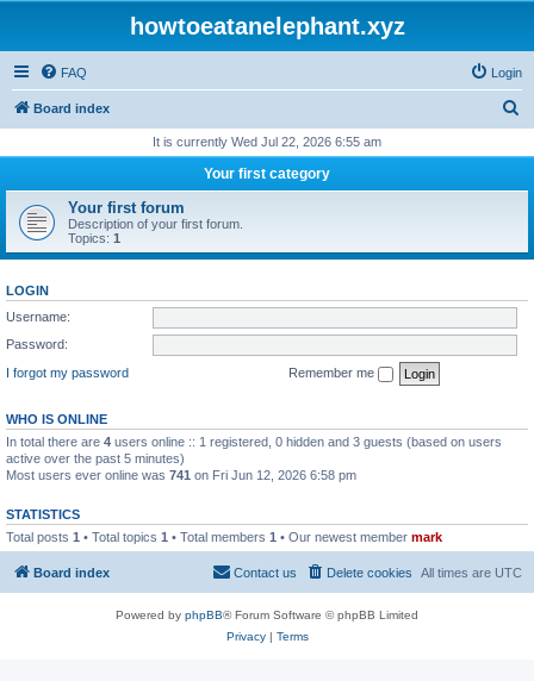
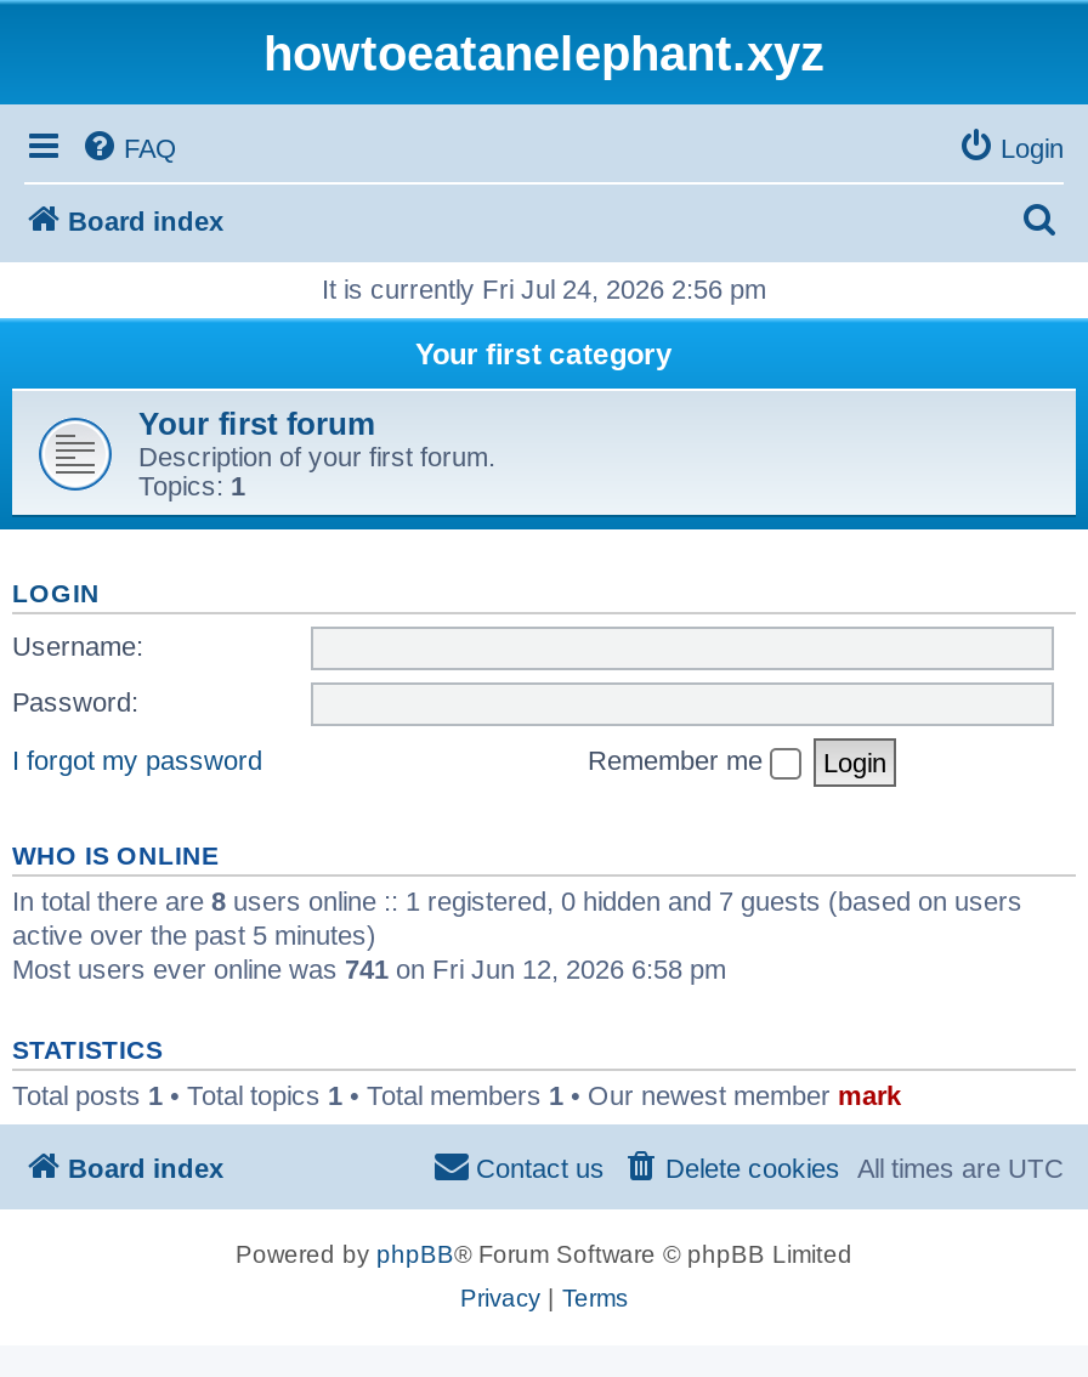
[153,135,381,149] It is currently Wed Jul 22, 2026 6:55 am -> [322,274,766,304] It is currently Fri Jul 24, 2026 2:56 pm
[6,434,502,448] In total there are 4 users online :: 1 registered, 0 hidden and 3 guests (based on users -> [12,885,1022,914] In total there are 8 users online :: 1 registered, 0 hidden and 7 guests (based on users

